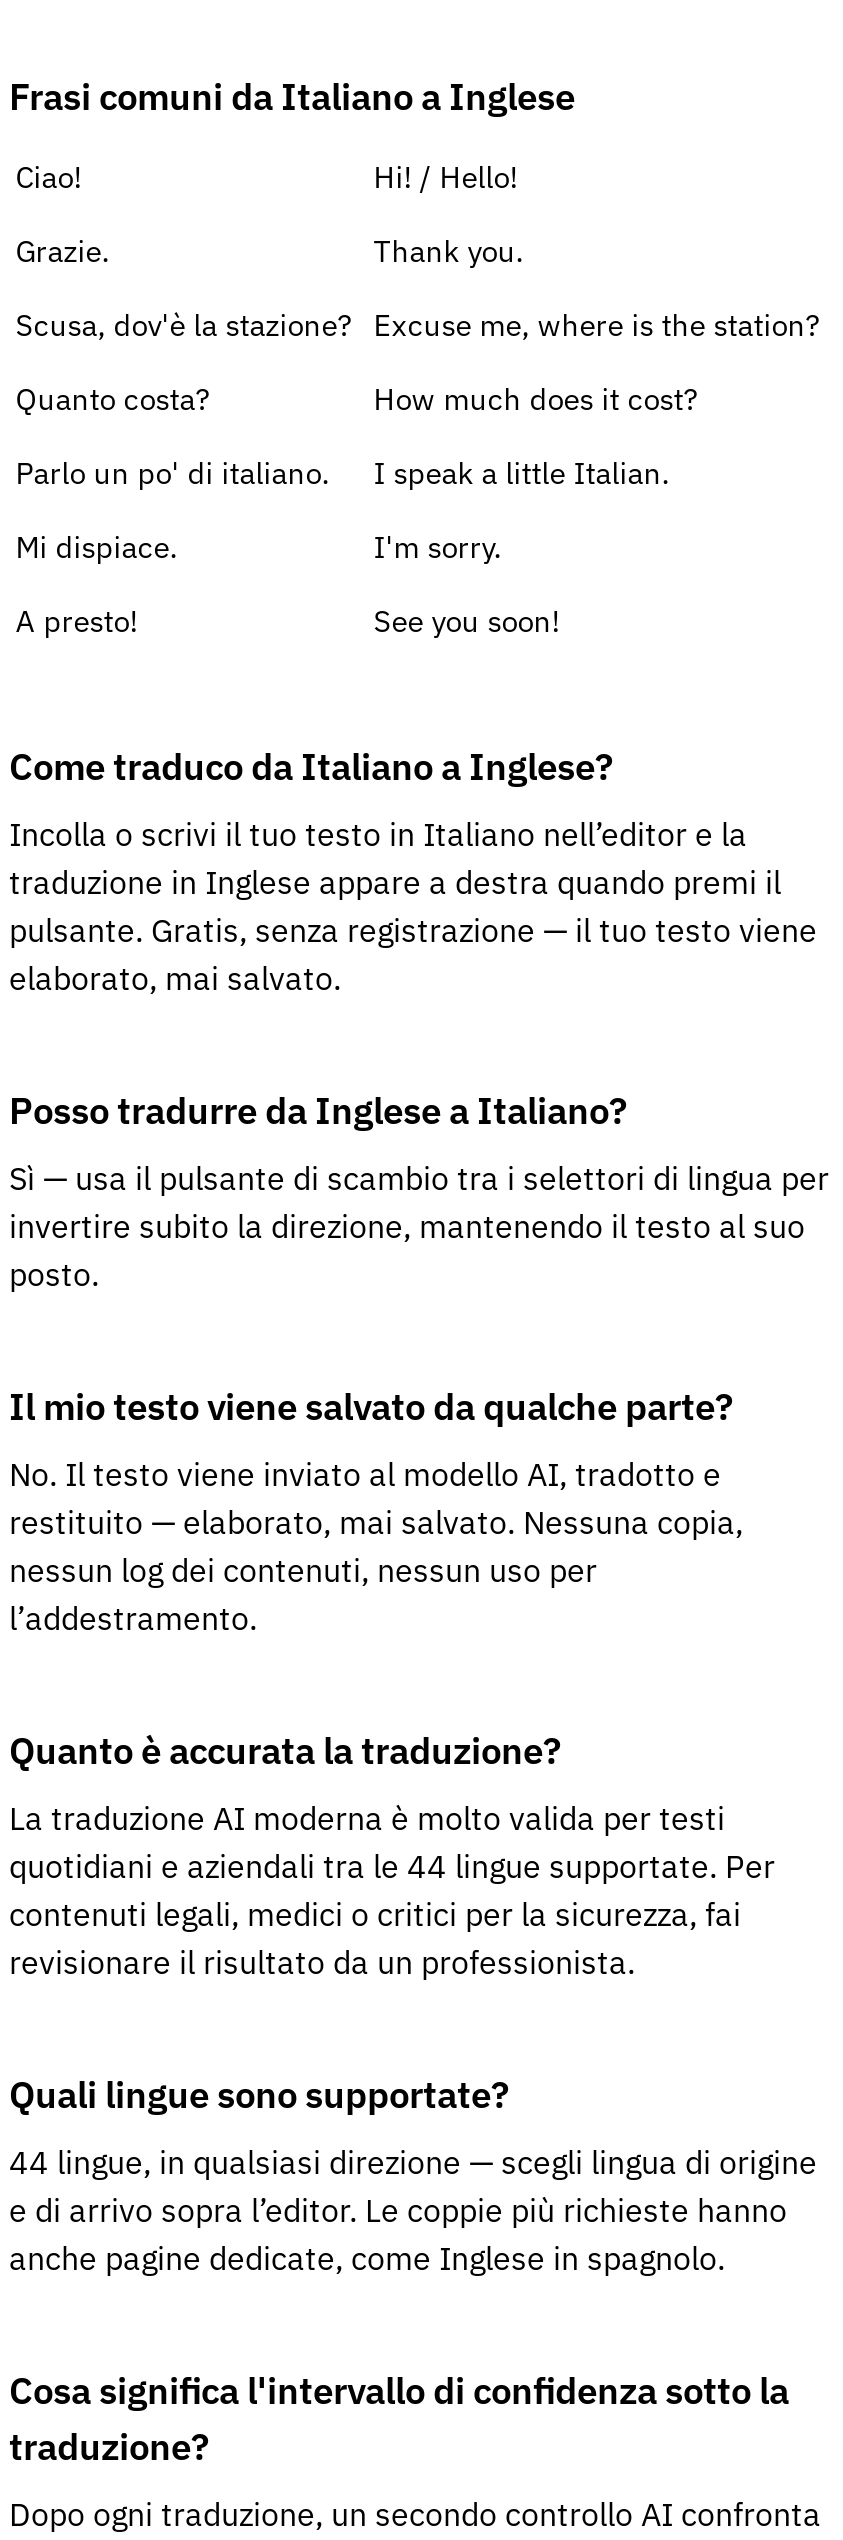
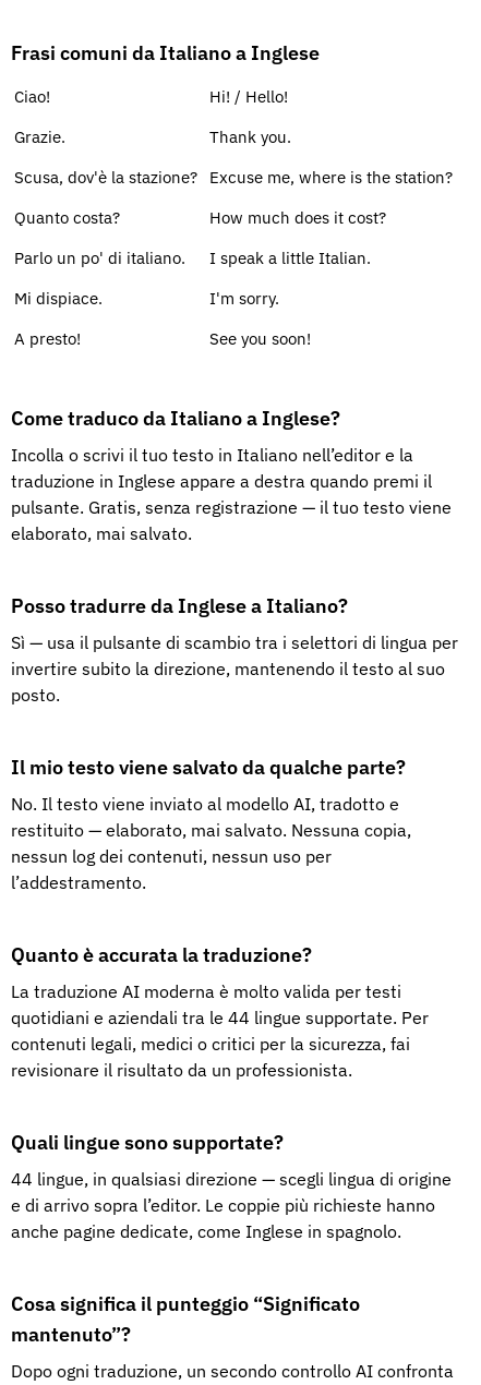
[9,2366,789,2470] Cosa significa l'intervallo di confidenza sotto la | traduzione? -> [11,1290,360,1347] Cosa significa il punteggio “Significato | mantenuto”?

